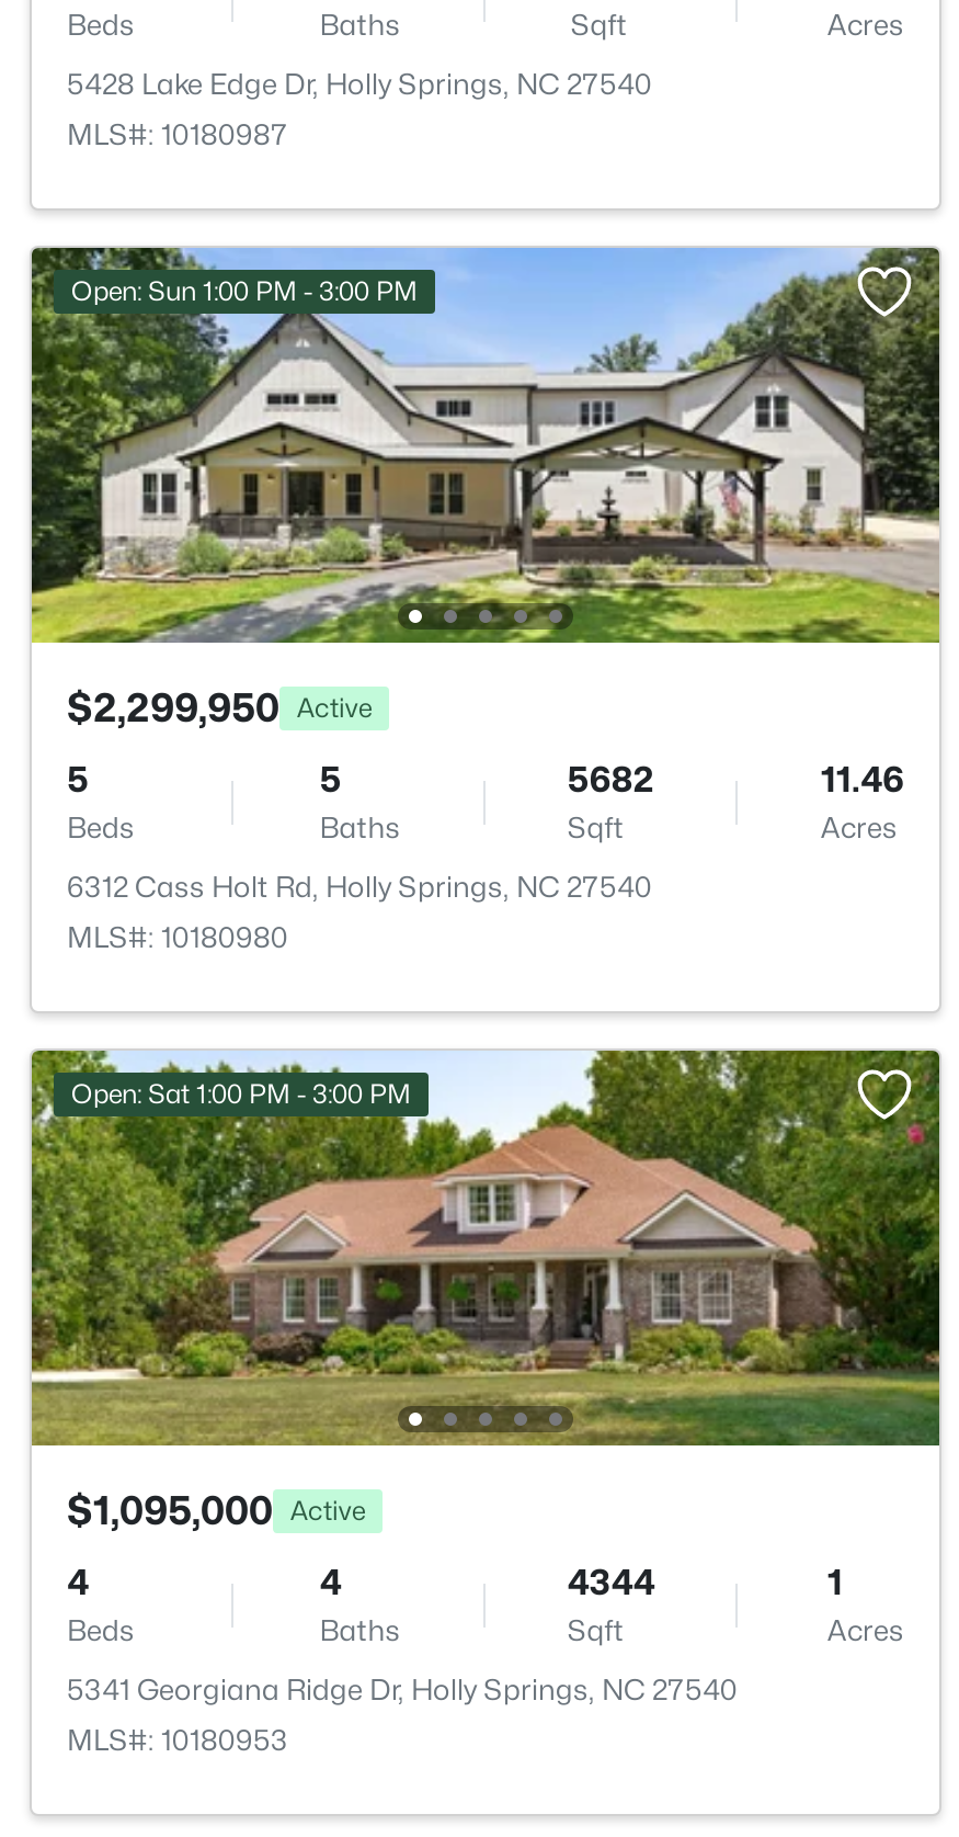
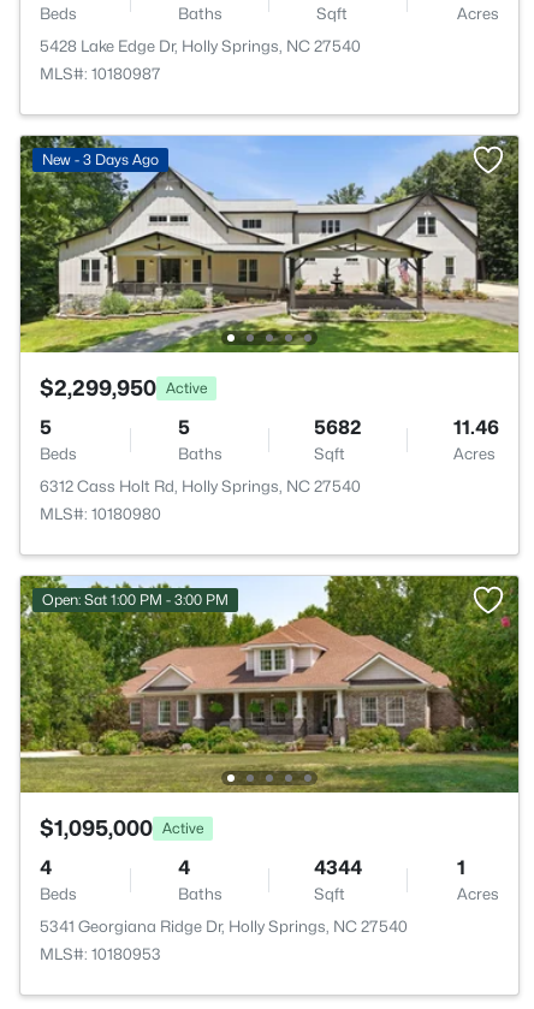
[71,274,418,307] Open: Sun 1:00 PM - 3:00 PM -> [42,150,159,168] New - 3 Days Ago

